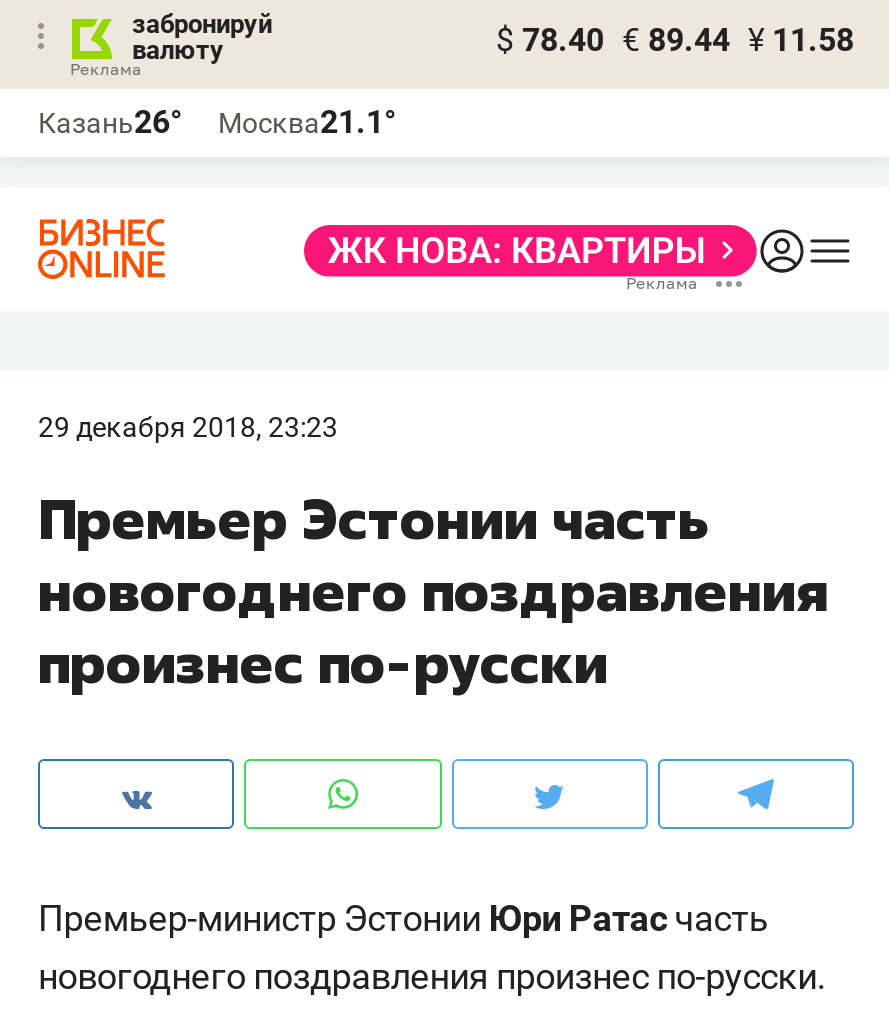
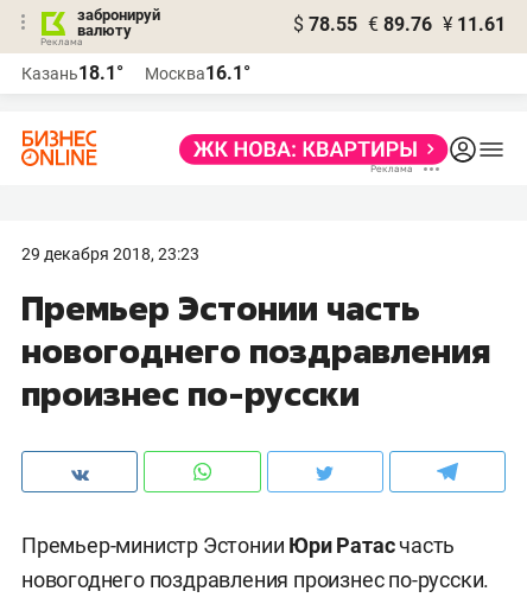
[496,21,854,59] $ 78.40 € 89.44 ¥ 11.58 -> [293,13,506,36] $ 78.55 € 89.76 ¥ 11.61
[38,103,182,141] Казань26° -> [21,62,123,84] Казань18.1°
[218,103,396,141] Москва21.1° -> [145,62,250,84] Москва16.1°

